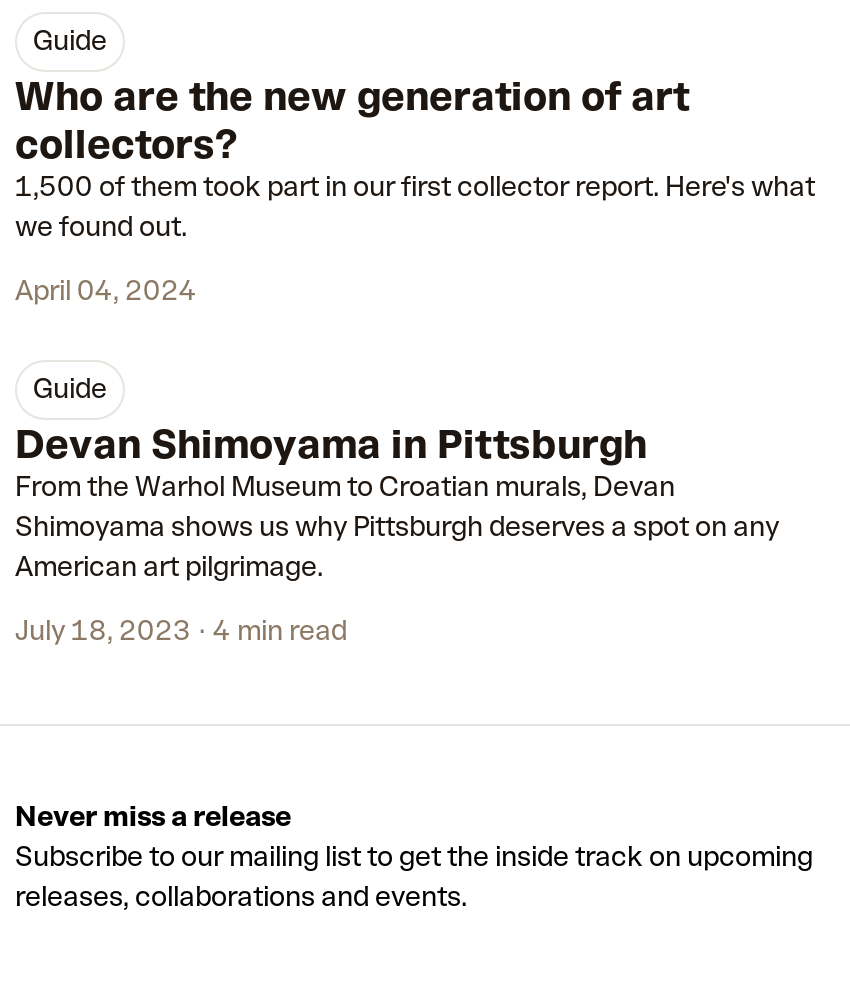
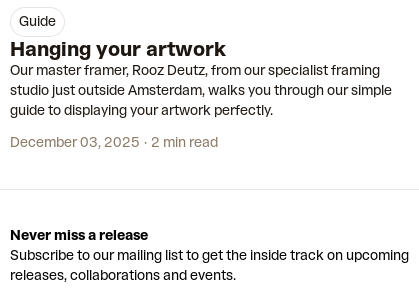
[15,72,815,648] Who are the new generation of art | collectors? | 1,500 of them took part in our first collector report. Here's what | we found out. | April 04, 2024 | guide | Devan Shimoyama in Pittsburgh | From the Warhol Museum to Croatian murals, Devan | Shimoyama shows us why Pittsburgh deserves a spot on any | American art pilgrimage. | July 18, 2023 | 4 min read -> [10,37,392,151] Hanging your artwork | Our master framer, Rooz Deutz, from our specialist framing | studio just outside Amsterdam, walks you through our simple | guide to displaying your artwork perfectly. | December 03, 2025 | 2 min read

